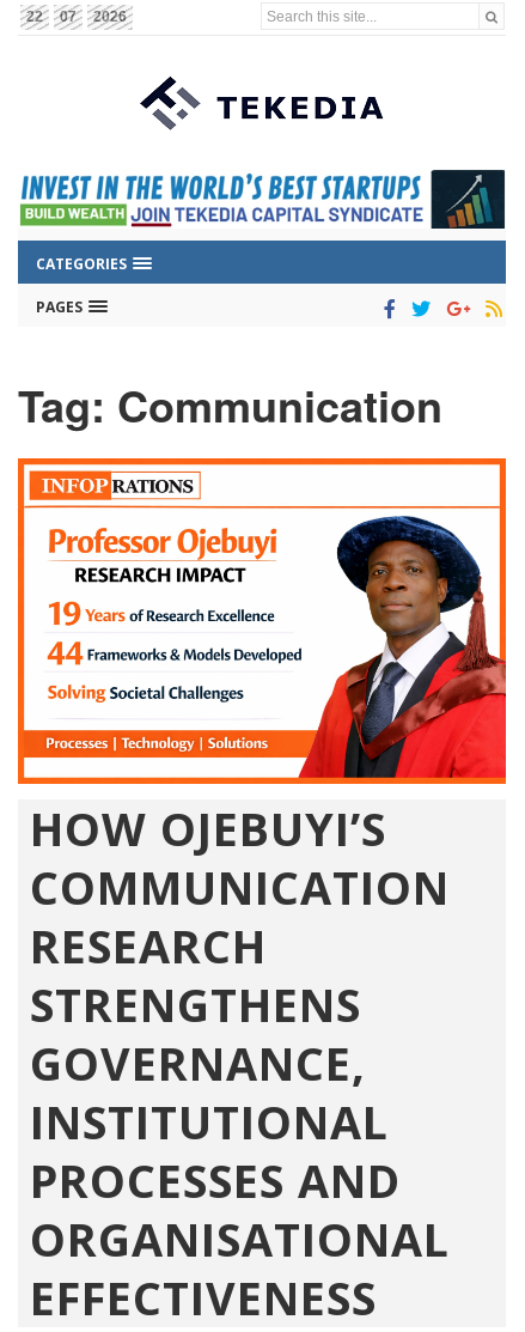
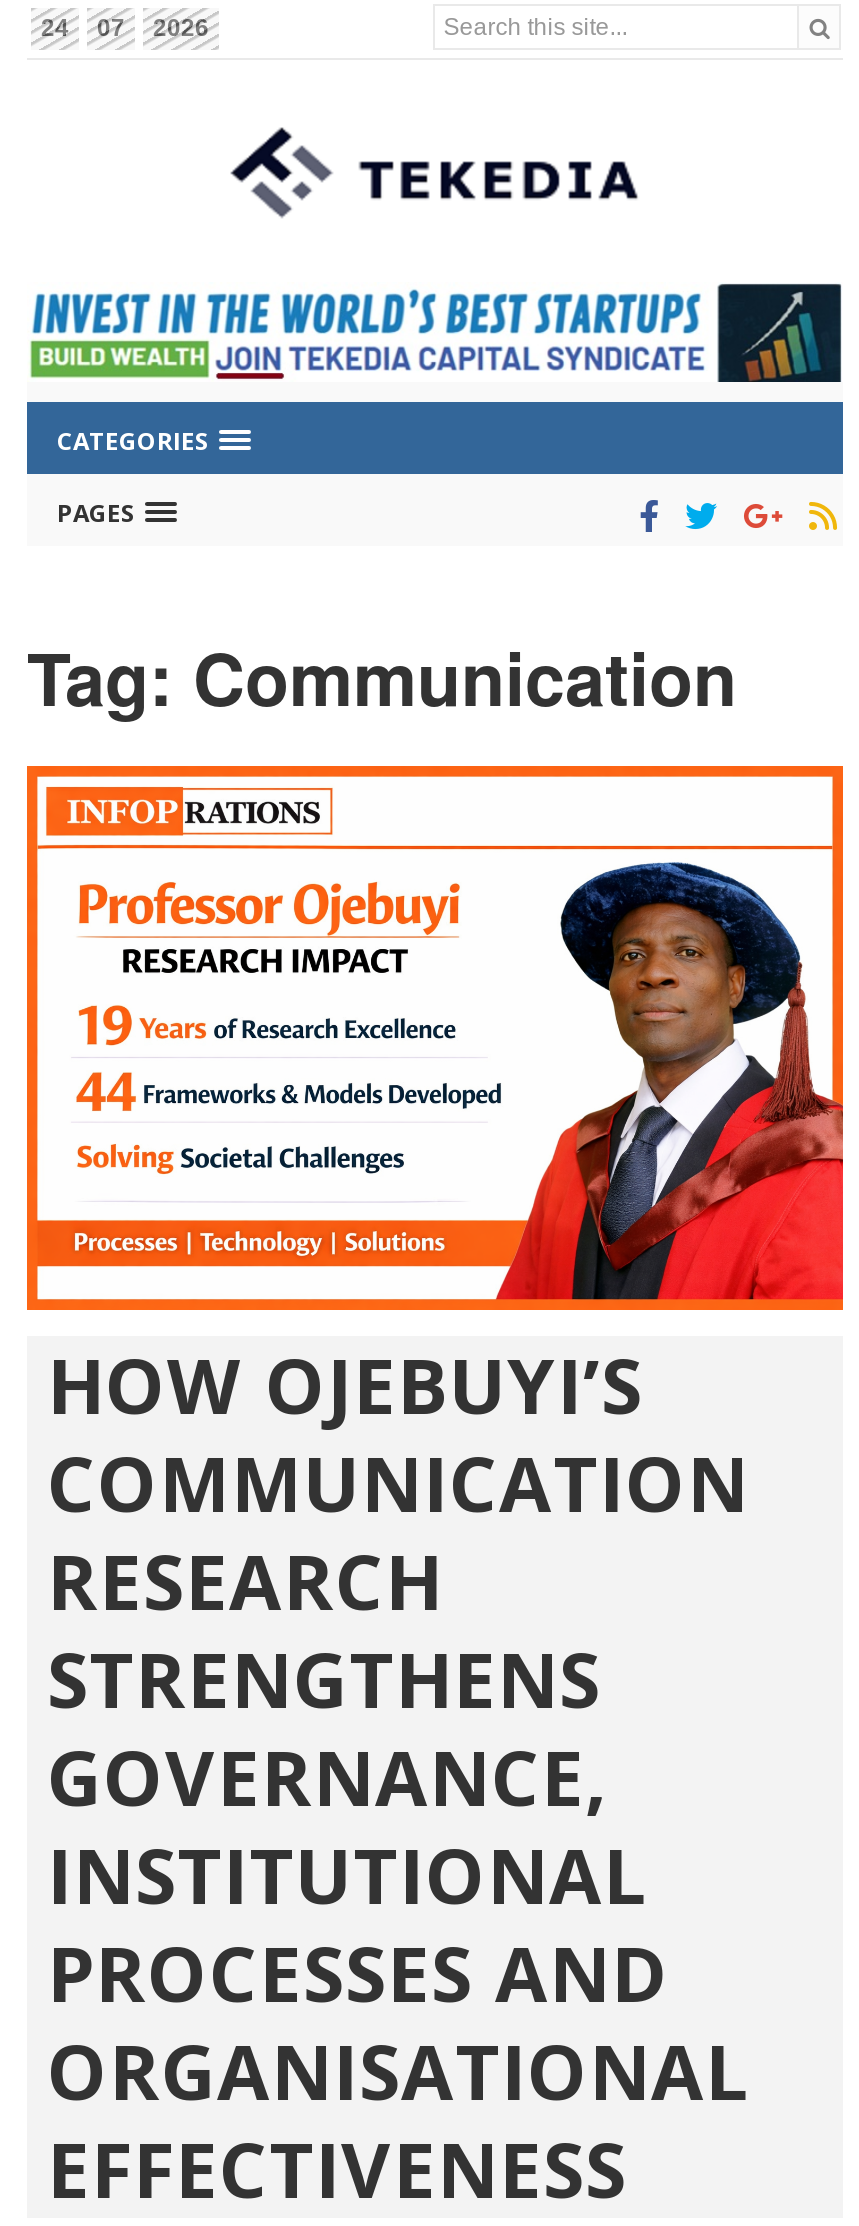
[26,8,127,25] 22 07 2026 -> [41,14,209,42] 24 07 2026

